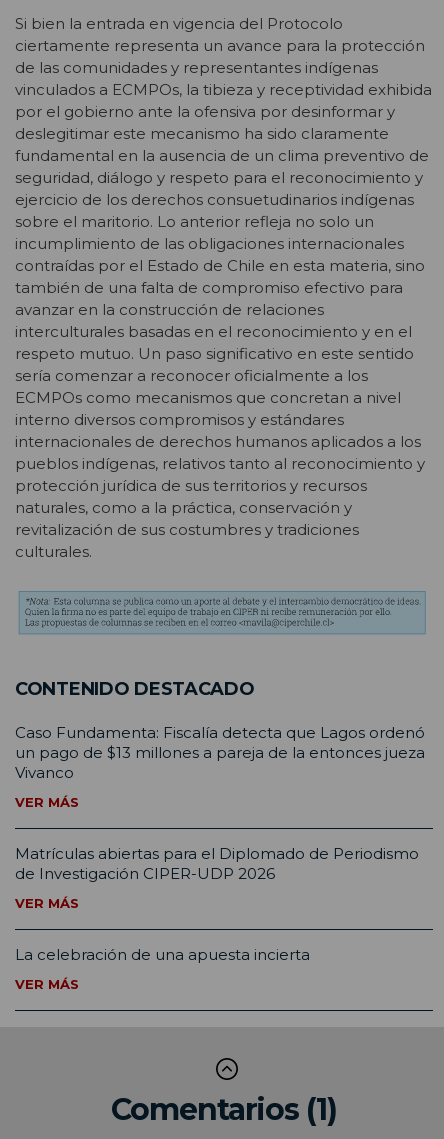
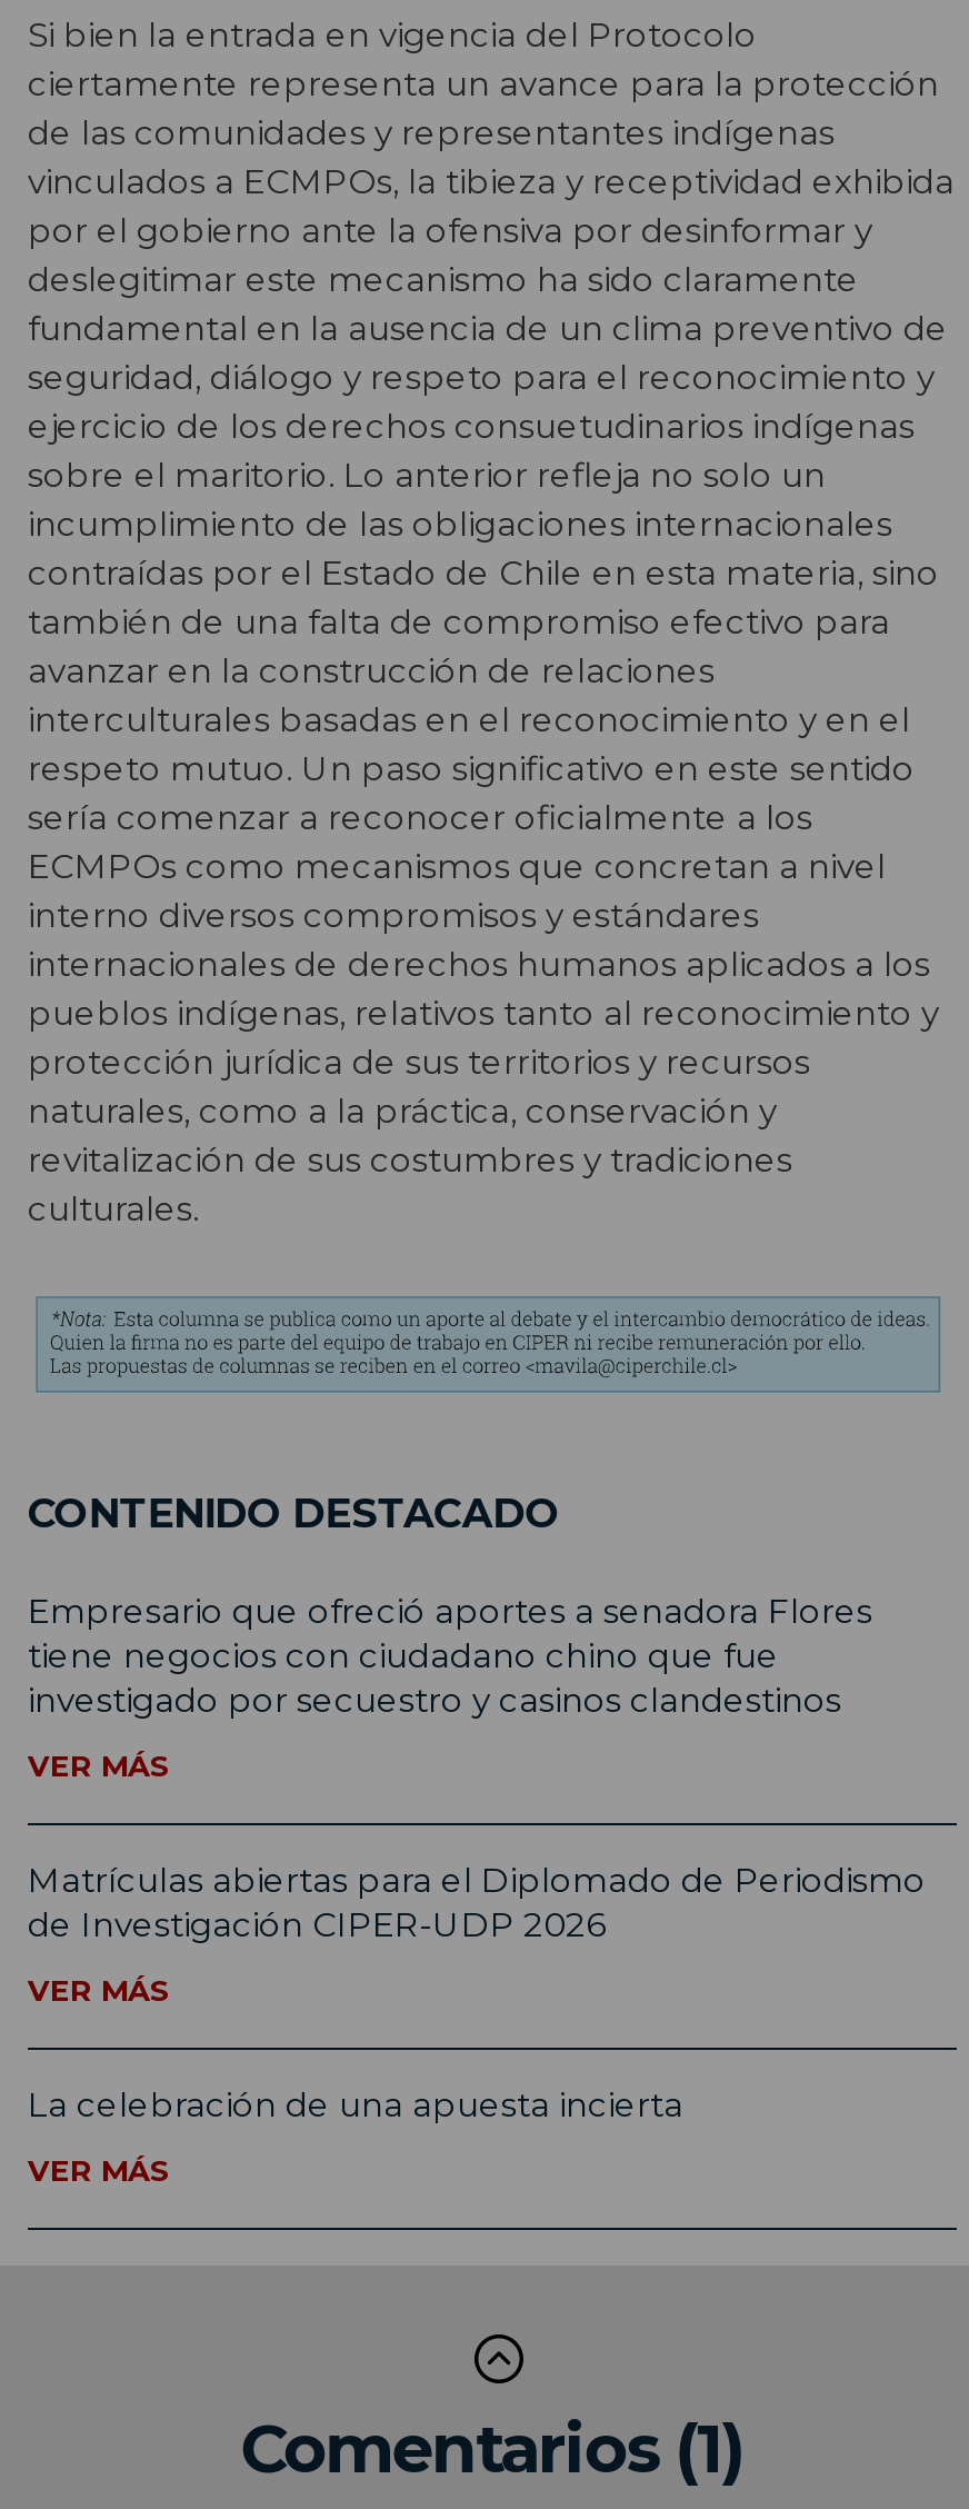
[15,723,425,782] Caso Fundamenta: Fiscalía detecta que Lagos ordenó | un pago de $13 millones a pareja de la entonces jueza | Vivanco -> [28,1589,872,1721] Empresario que ofreció aportes a senadora Flores | tiene negocios con ciudadano chino que fue | investigado por secuestro y casinos clandestinos

